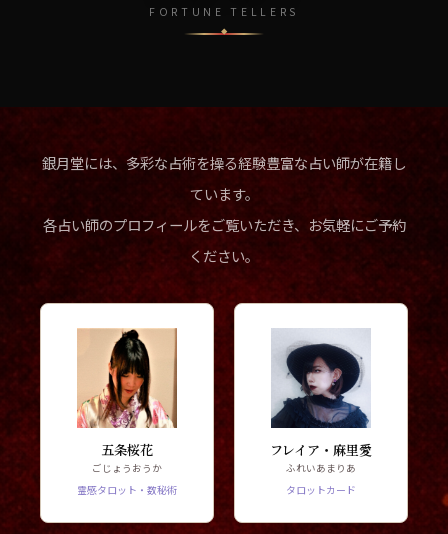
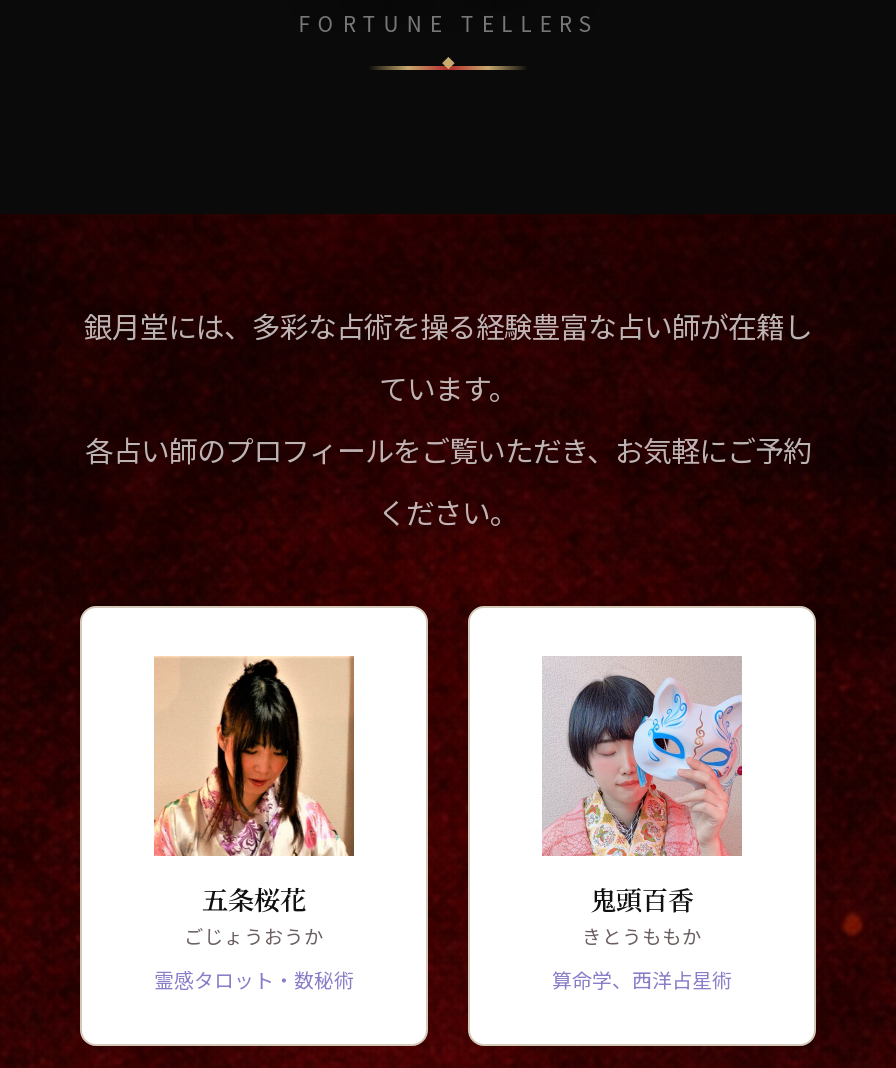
[270,329,372,475] [image] | フレイア・麻里愛 | ふれいあまりあ -> [542,656,744,950] [image] | 鬼頭百香 | きとうももか
[286,482,356,497] タロットカード -> [552,964,732,994] 算命学、西洋占星術

